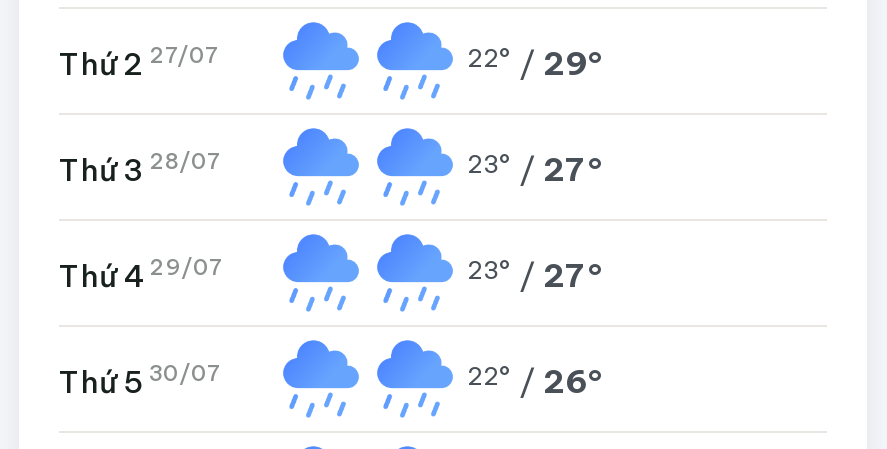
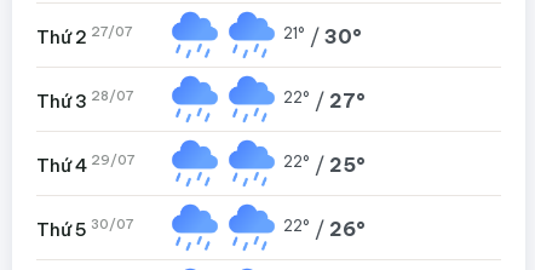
[467,43,603,83] 22° / 29° -> [283,24,362,48] 21° / 30°
[467,149,603,189] 23° / 27° -> [283,88,366,112] 22° / 27°
[467,255,603,295] 23° / 27° -> [283,152,366,177] 22° / 25°

